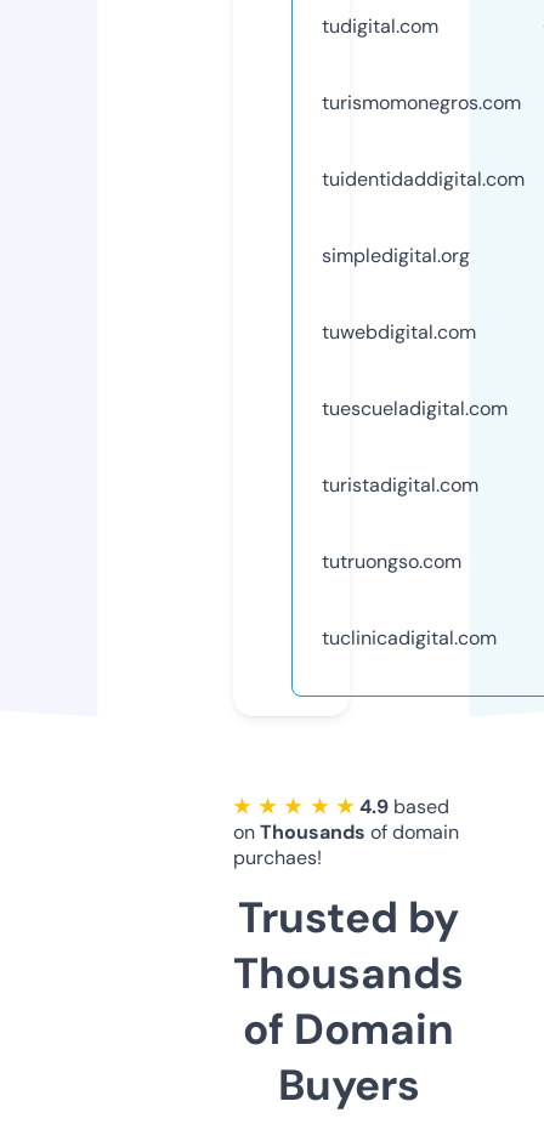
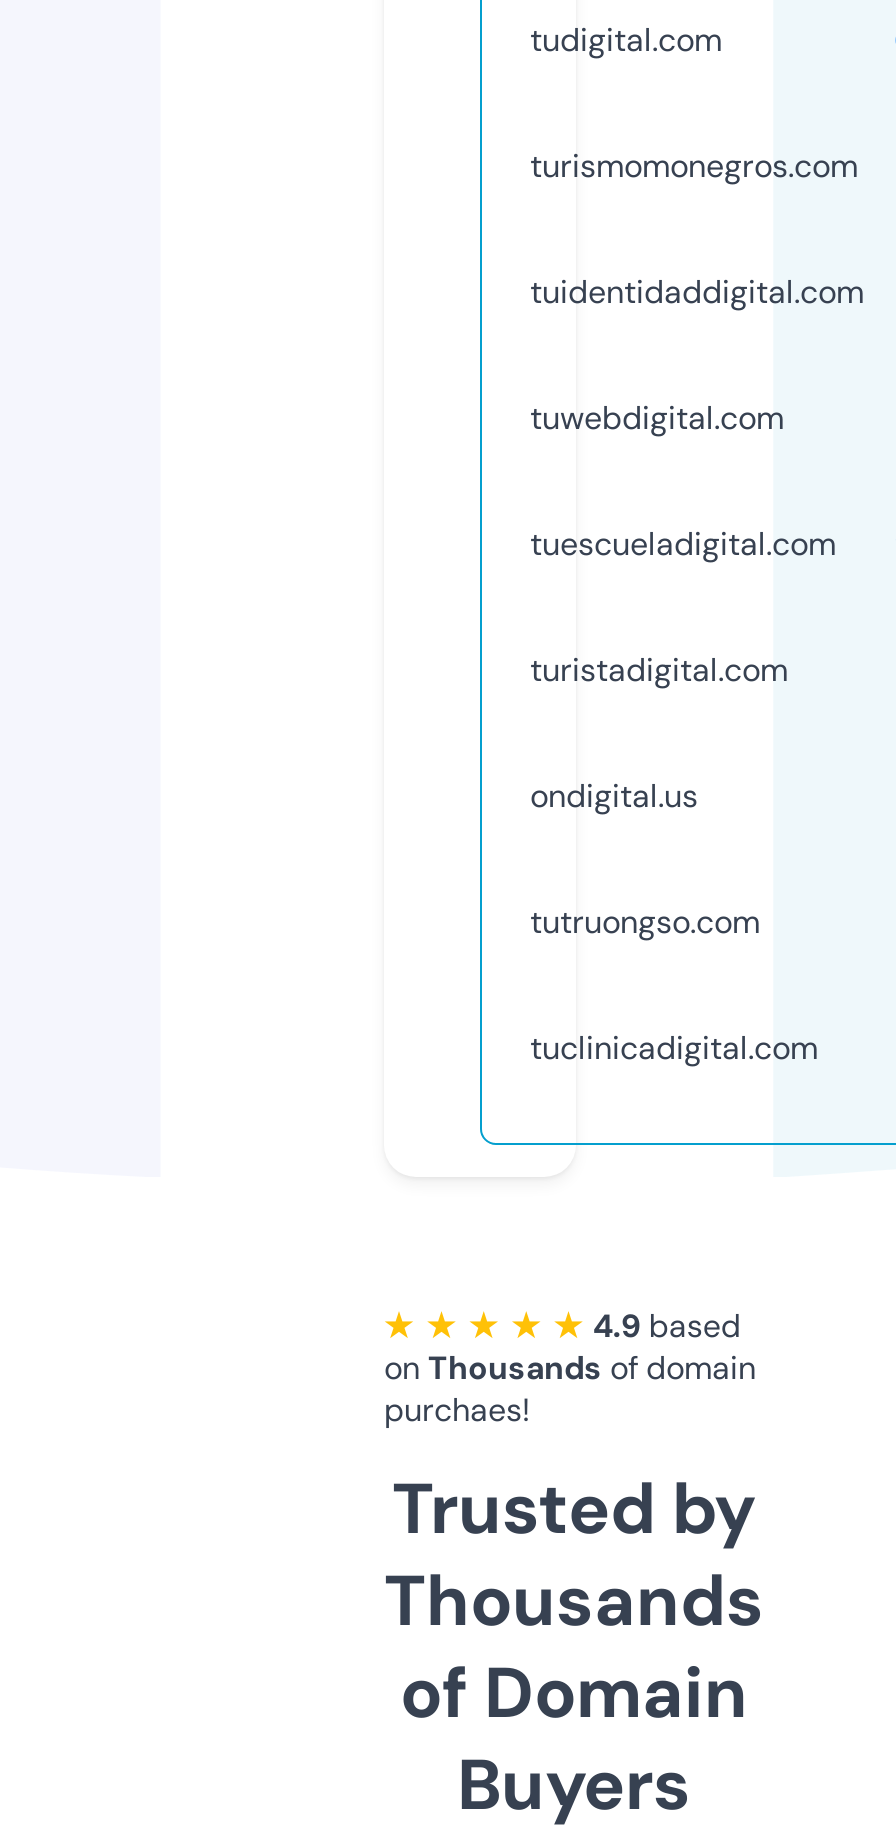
[322,243,470,268] simpledigital.org -> none
moved [322,319,508,497] -> [530,397,836,691]: tuwebdigital.com | tuescueladigital.com | turistadigital.com
none -> [530,775,698,817] ondigital.us

